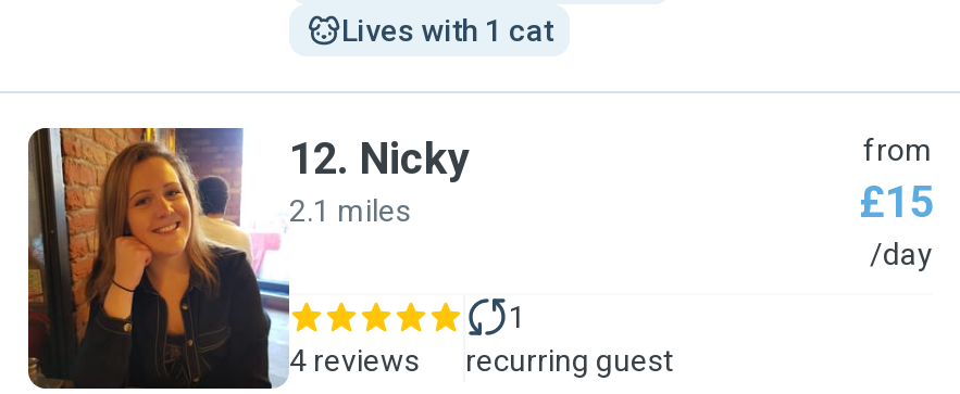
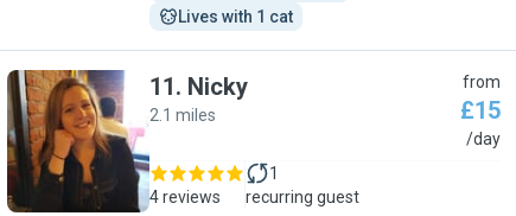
[289,132,470,185] 12. Nicky -> [149,72,248,101] 11. Nicky

